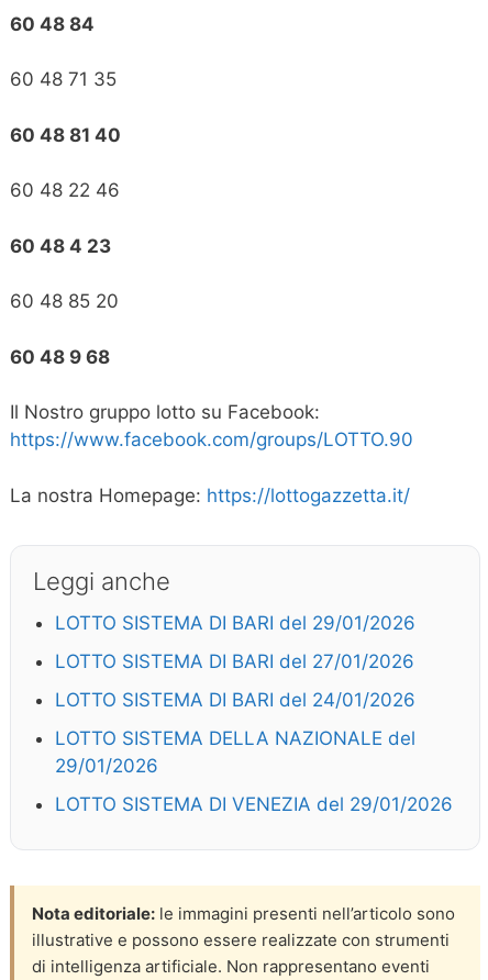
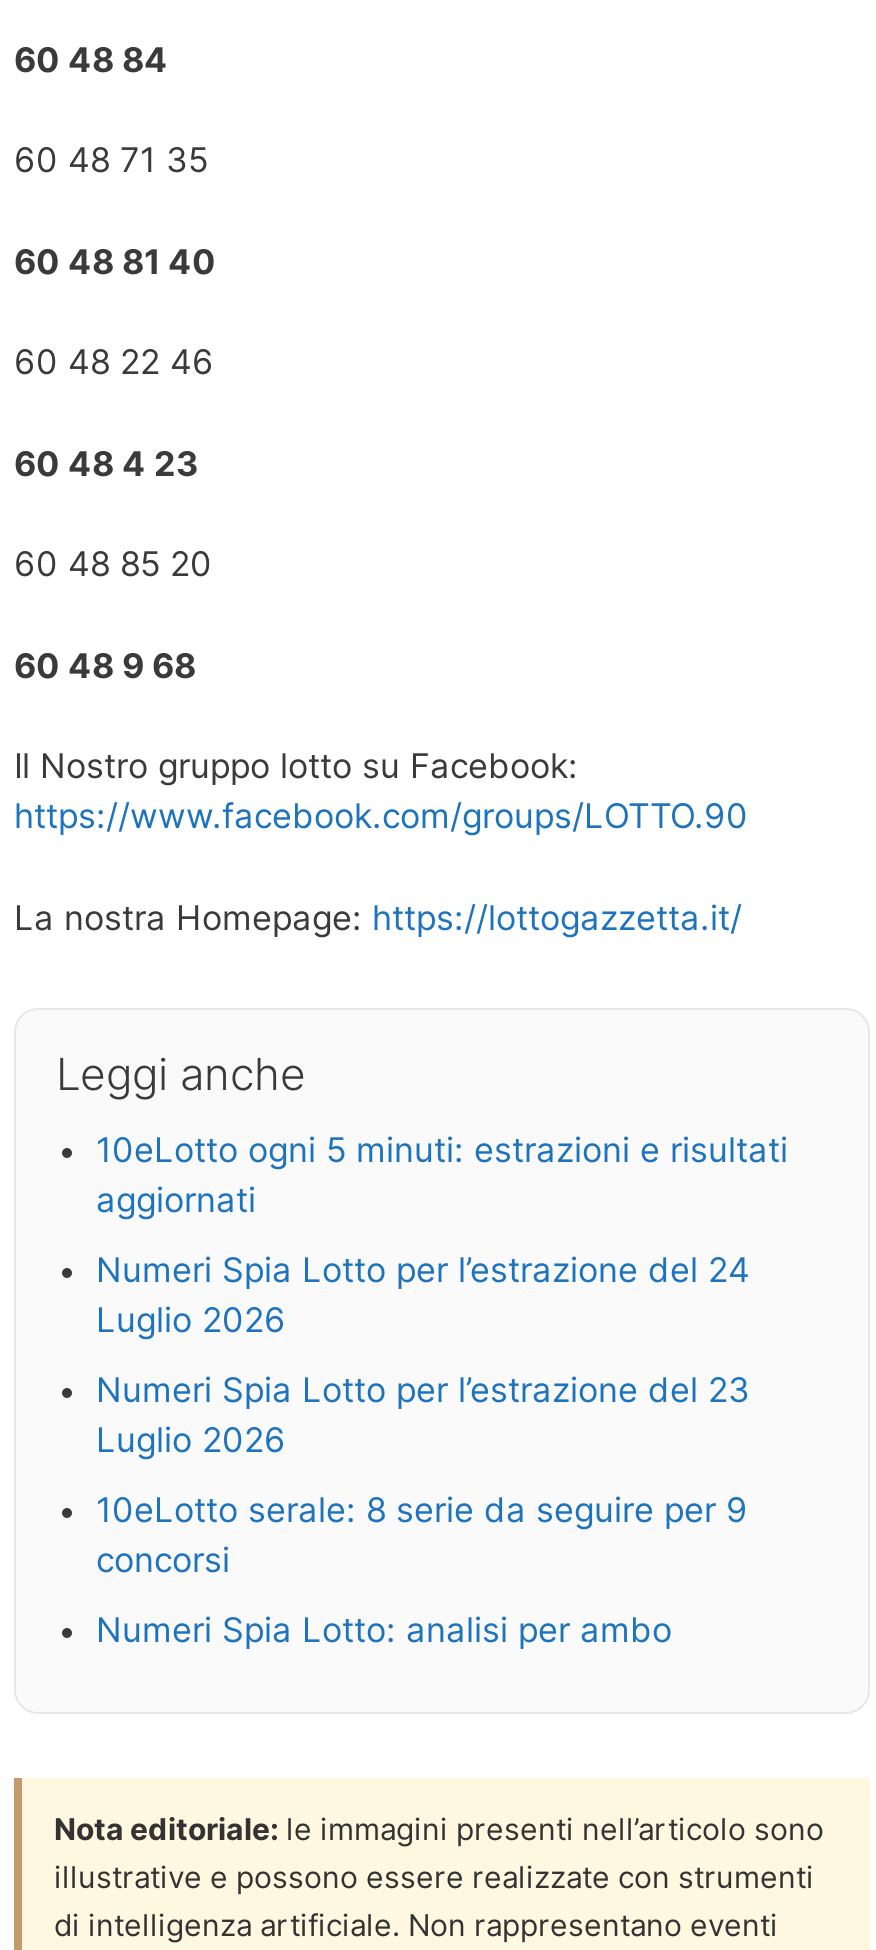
[55,612,415,634] LOTTO SISTEMA DI BARI del 29/01/2026 -> [96,1130,788,1220] 10eLotto ogni 5 minuti: estrazioni e risultati | aggiornati
[55,650,414,672] LOTTO SISTEMA DI BARI del 27/01/2026 -> [96,1250,750,1340] Numeri Spia Lotto per l’estrazione del 24 | Luglio 2026
[55,689,415,711] LOTTO SISTEMA DI BARI del 24/01/2026 -> [96,1370,750,1460] Numeri Spia Lotto per l’estrazione del 23 | Luglio 2026
[55,727,415,777] LOTTO SISTEMA DELLA NAZIONALE del | 29/01/2026 -> [96,1490,748,1580] 10eLotto serale: 8 serie da seguire per 9 | concorsi
[55,793,453,815] LOTTO SISTEMA DI VENEZIA del 29/01/2026 -> [96,1610,672,1650] Numeri Spia Lotto: analisi per ambo

